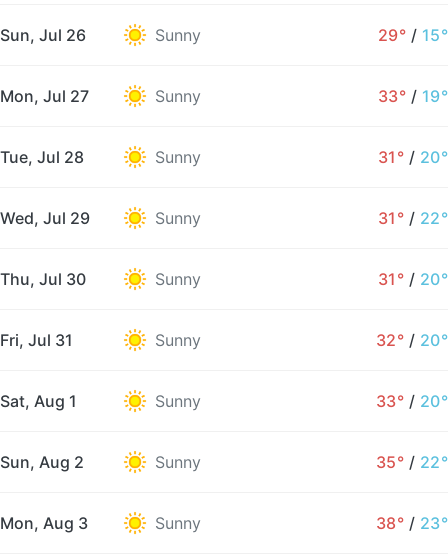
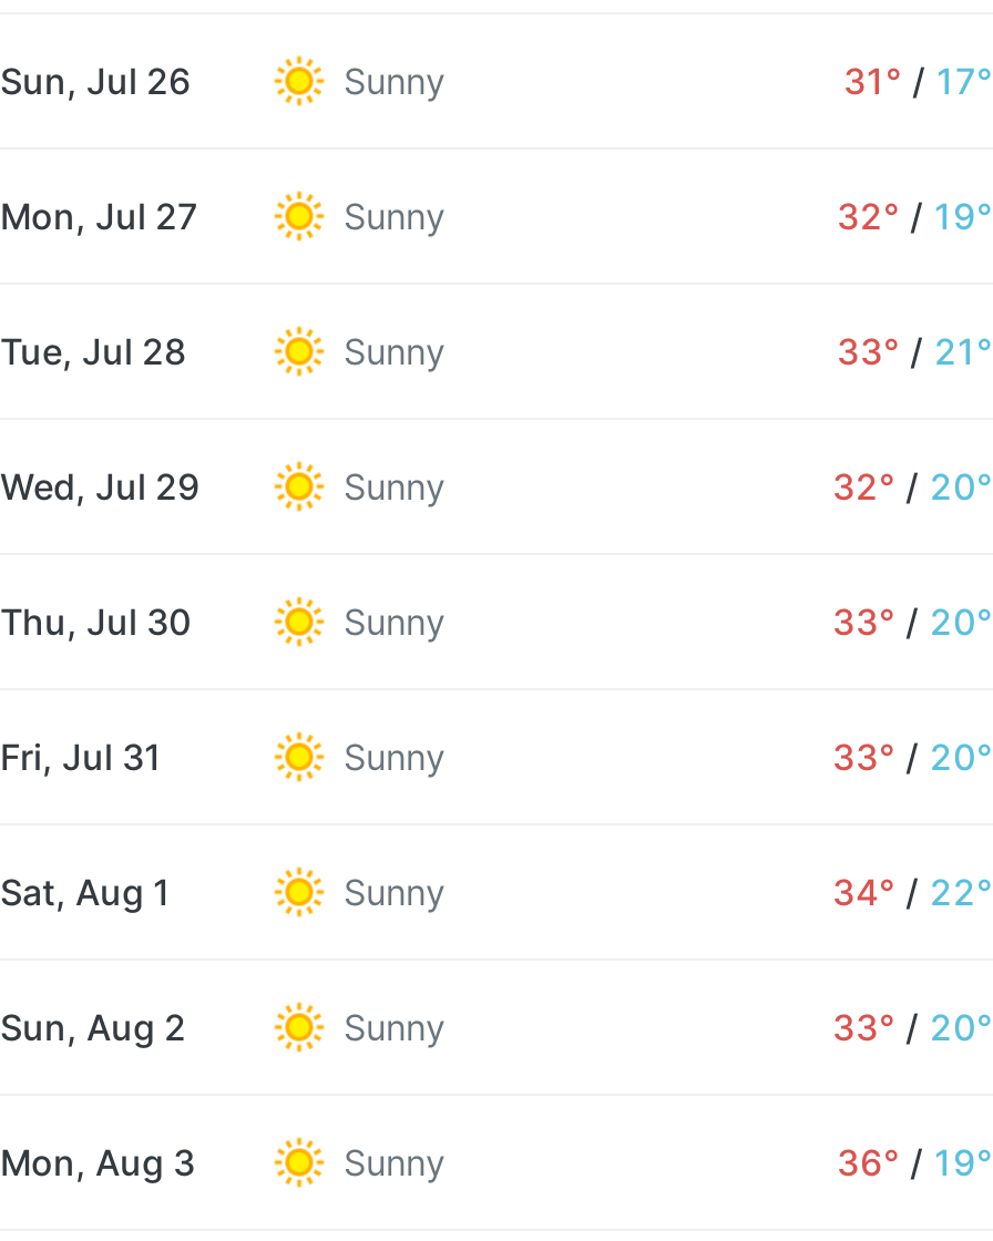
[377,25,448,45] 29° / 15° -> [843,59,993,103] 31° / 17°
[377,86,448,106] 33° / 19° -> [837,194,993,238] 32° / 19°
[377,147,448,167] 31° / 20° -> [837,329,993,373] 33° / 21°
[377,208,448,228] 31° / 22° -> [832,464,993,509] 32° / 20°
[377,269,448,289] 31° / 20° -> [832,599,993,644] 33° / 20°
[375,330,448,350] 32° / 20° -> [832,735,993,779] 33° / 20°
[375,391,448,411] 33° / 20° -> [832,870,993,914] 34° / 22°
[375,452,448,472] 35° / 22° -> [832,1005,993,1049] 33° / 20°
[375,513,448,533] 38° / 23° -> [837,1140,993,1184] 36° / 19°

